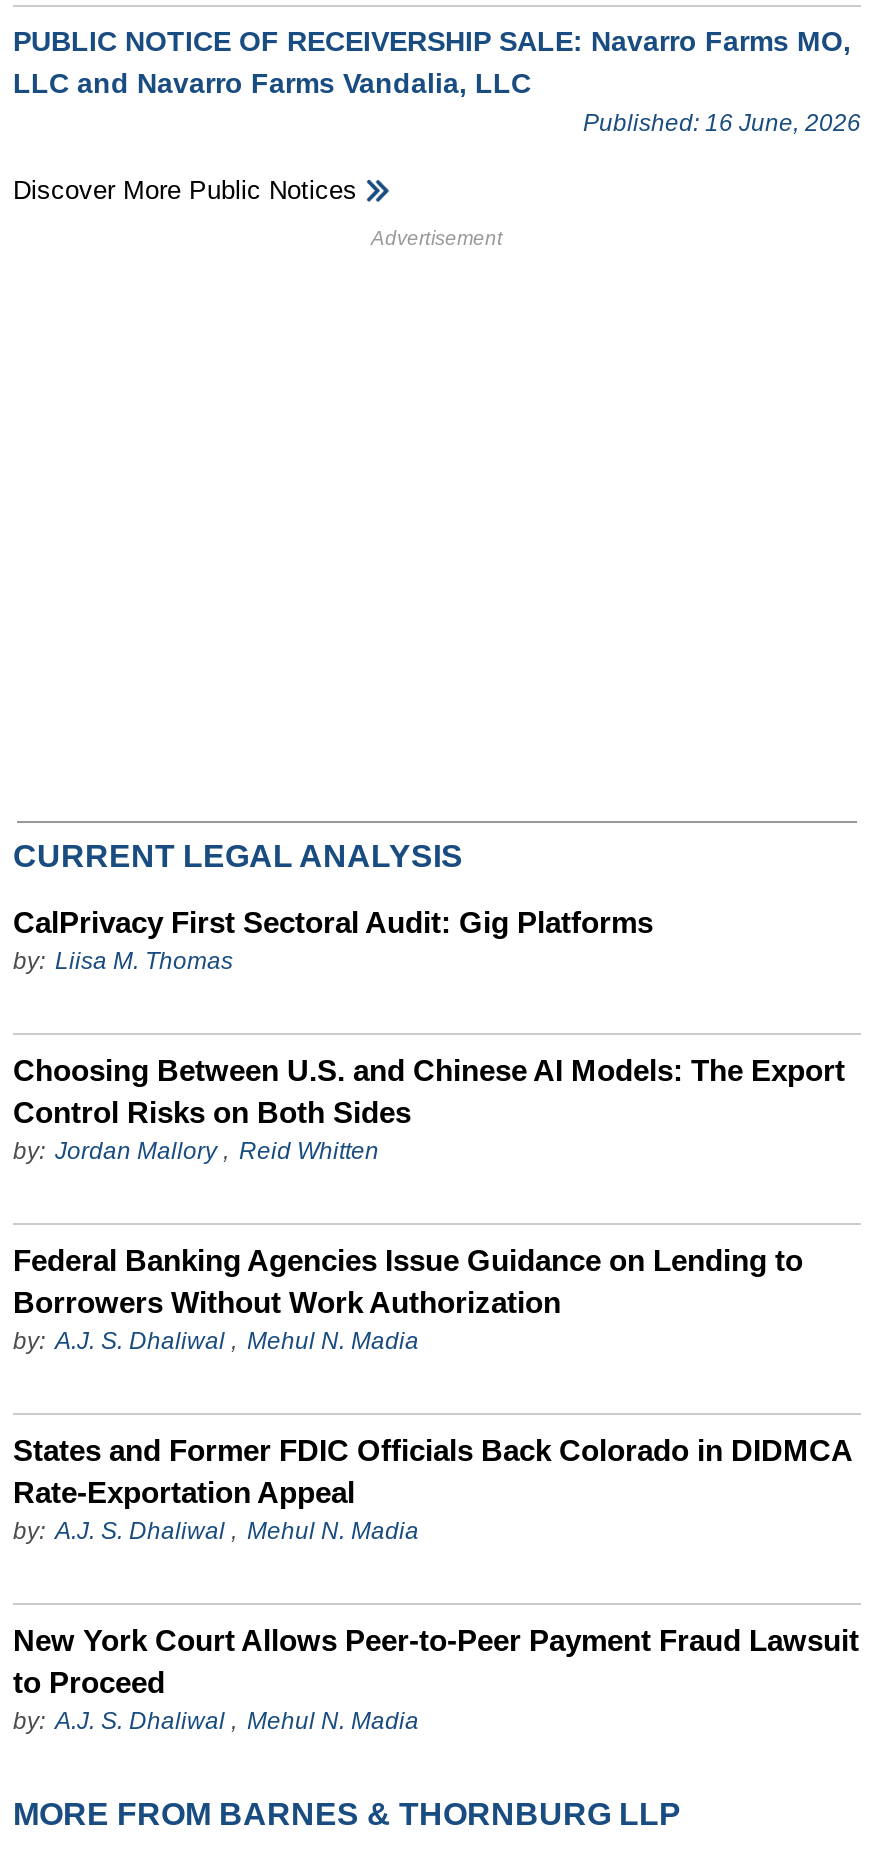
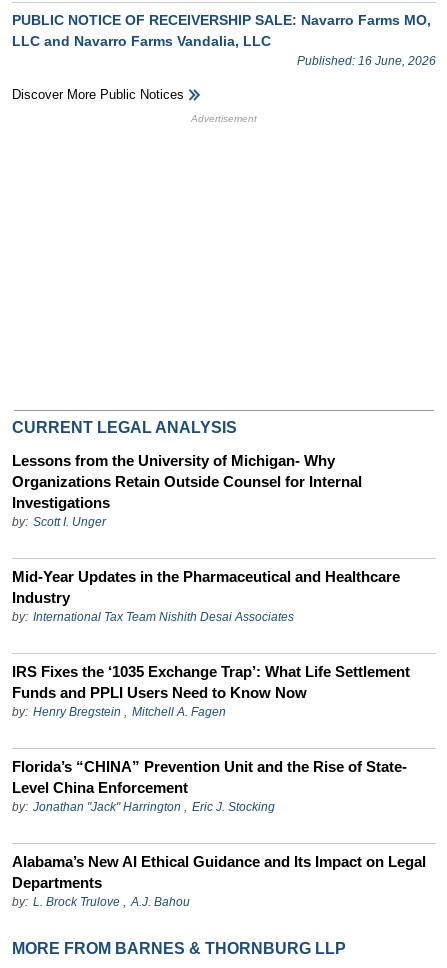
[13,905,653,975] CalPrivacy First Sectoral Audit: Gig Platforms | by: Liisa M. Thomas -> [12,452,362,529] Lessons from the University of Michigan- Why | Organizations Retain Outside Counsel for Internal | Investigations | by: Scott I. Unger
[13,1053,845,1165] Choosing Between U.S. and Chinese AI Models: The Export | Control Risks on Both Sides | by: Jordan Mallory, Reid Whitten -> [12,568,400,624] Mid-Year Updates in the Pharmaceutical and Healthcare | Industry | by: International Tax Team Nishith Desai Associates
[13,1243,803,1355] Federal Banking Agencies Issue Guidance on Lending to | Borrowers Without Work Authorization | by: A.J. S. Dhaliwal, Mehul N. Madia -> [12,663,410,719] IRS Fixes the ‘1035 Exchange Trap’: What Life Settlement | Funds and PPLI Users Need to Know Now | by: Henry Bregstein, Mitchell A. Fagen
[13,1433,851,1545] States and Former FDIC Officials Back Colorado in DIDMCA | Rate-Exportation Appeal | by: A.J. S. Dhaliwal, Mehul N. Madia -> [12,758,407,814] Florida’s “CHINA” Prevention Unit and the Rise of State- | Level China Enforcement | by: Jonathan "Jack" Harrington, Eric J. Stocking
[13,1623,859,1735] New York Court Allows Peer-to-Peer Payment Fraud Lawsuit | to Proceed | by: A.J. S. Dhaliwal, Mehul N. Madia -> [12,853,426,909] Alabama’s New AI Ethical Guidance and Its Impact on Legal | Departments | by: L. Brock Trulove, A.J. Bahou

